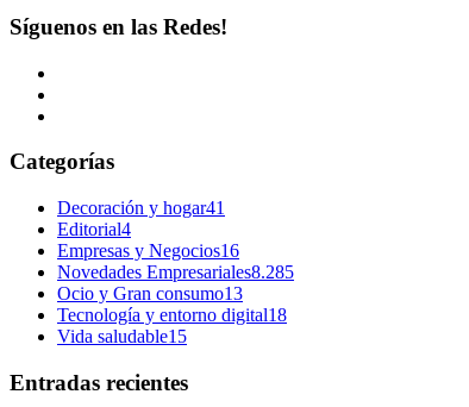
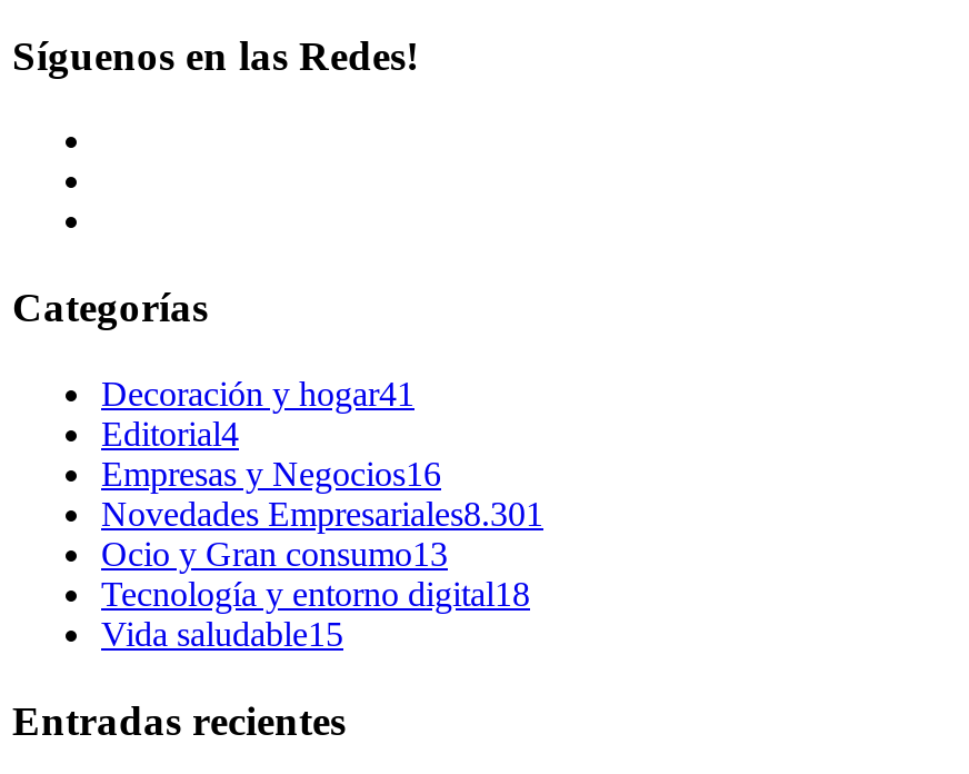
[57,262,294,282] Novedades Empresariales8.285 -> [101,495,543,533] Novedades Empresariales8.301

